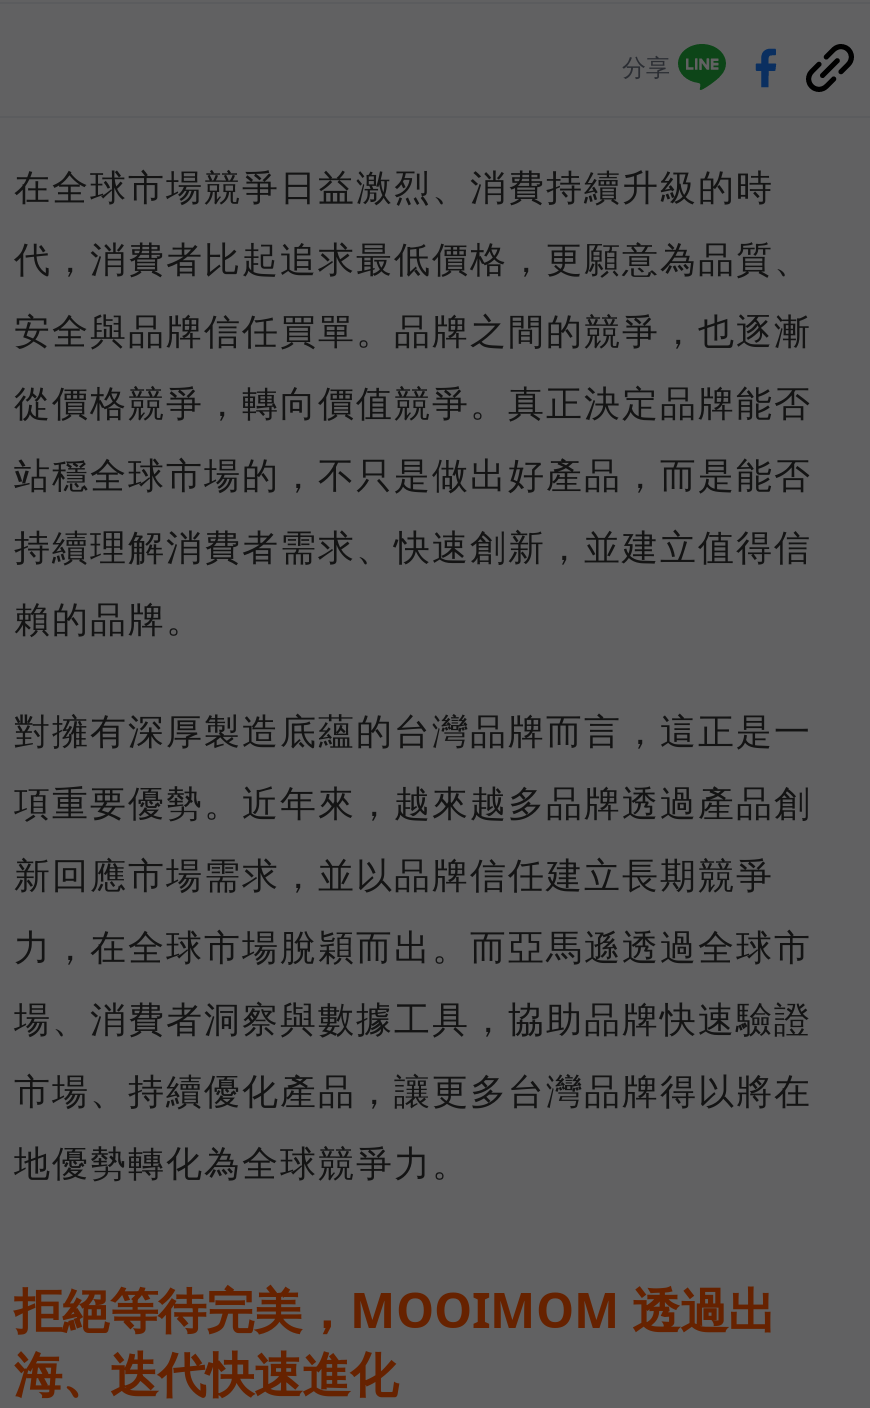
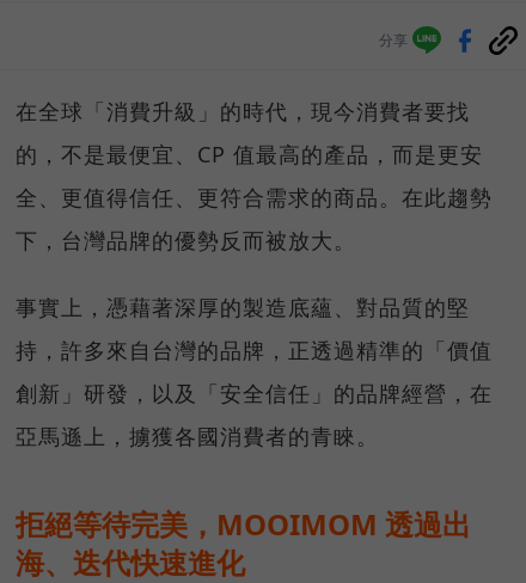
[14,161,812,1185] 在全球市場競爭日益激烈、消費持續升級的時 | 代，消費者比起追求最低價格，更願意為品質、 | 安全與品牌信任買單。品牌之間的競爭，也逐漸 | 從價格競爭，轉向價值競爭。真正決定品牌能否 | 站穩全球市場的，不只是做出好產品，而是能否 | 持續理解消費者需求、快速創新，並建立值得信 | 賴的品牌。 | 對擁有深厚製造底蘊的台灣品牌而言，這正是一 | 項重要優勢。近年來，越來越多品牌透過產品創 | 新回應市場需求，並以品牌信任建立長期競爭 | 力，在全球市場脫穎而出。而亞馬遜透過全球市 | 場、消費者洞察與數據工具，協助品牌快速驗證 | 市場、持續優化產品，讓更多台灣品牌得以將在 | 地優勢轉化為全球競爭力。 -> [16,96,493,450] 在全球「消費升級」的時代，現今消費者要找 | 的，不是最便宜、CP 值最高的產品，而是更安 | 全、更值得信任、更符合需求的商品。在此趨勢 | 下，台灣品牌的優勢反而被放大。 | 事實上，憑藉著深厚的製造底蘊、對品質的堅 | 持，許多來自台灣的品牌，正透過精準的「價值 | 創新」研發，以及「安全信任」的品牌經營，在 | 亞馬遜上，擄獲各國消費者的青睞。

